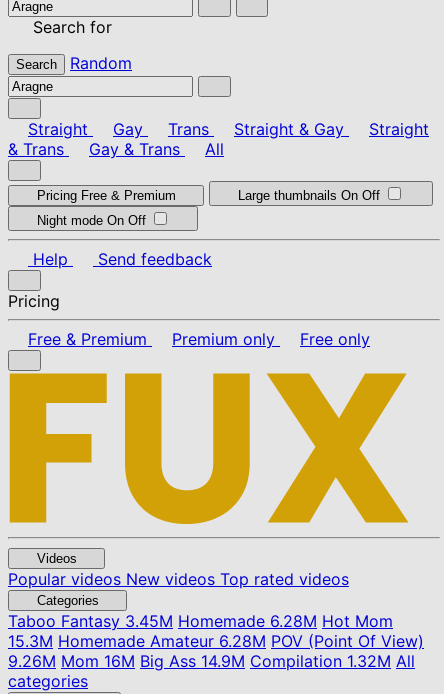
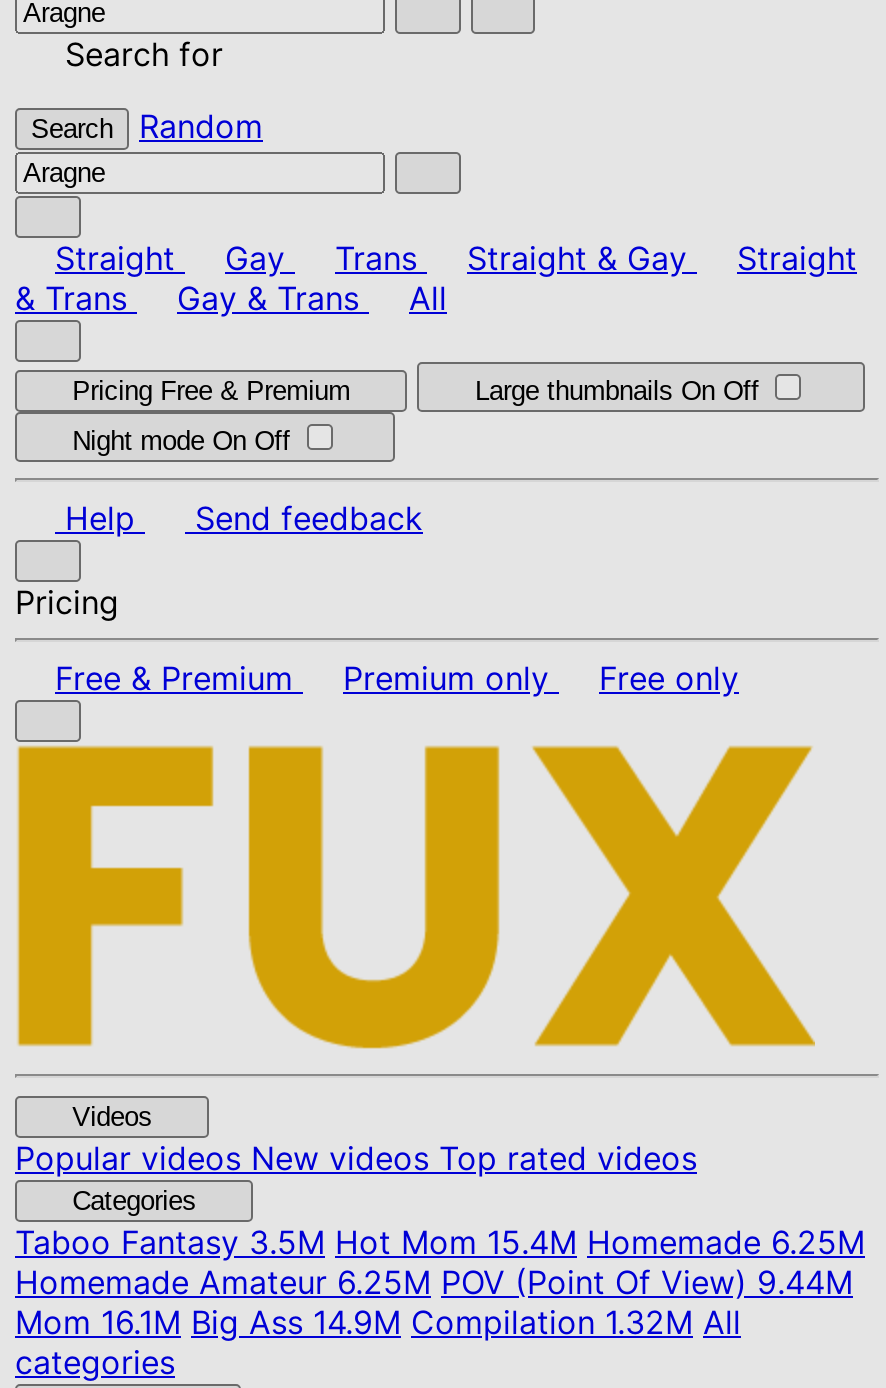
[8,611,424,671] Taboo Fantasy3.45M Homemade 6.28M Hot Mom | 15.3M Homemade Amateur 6.28M POV (Point Of View) | 9.26M Mom 16M Big Ass 14.9M Compilation 1.32M All -> [15,1222,865,1342] Taboo Fantasy3.5M Hot Mom 15.4M Homemade 6.25M | Homemade Amateur 6.25M POV (Point Of View) 9.44M | Mom 16.1M Big Ass 14.9M Compilation 1.32M All

